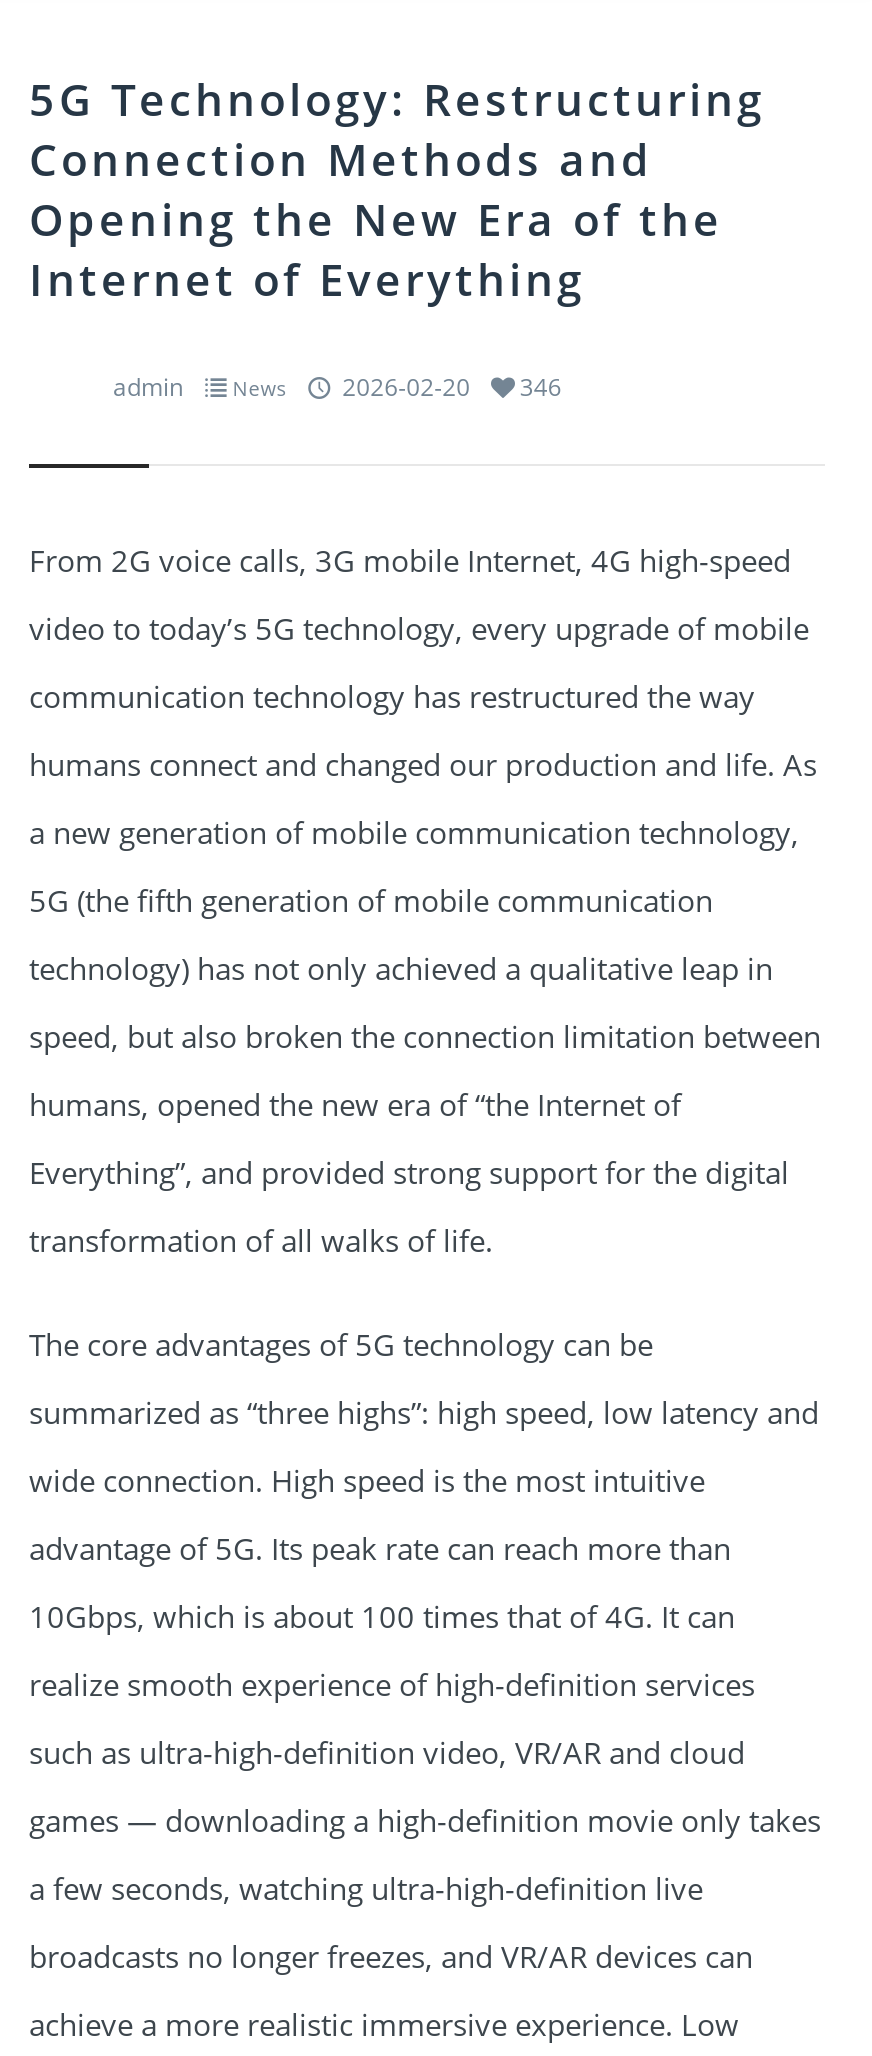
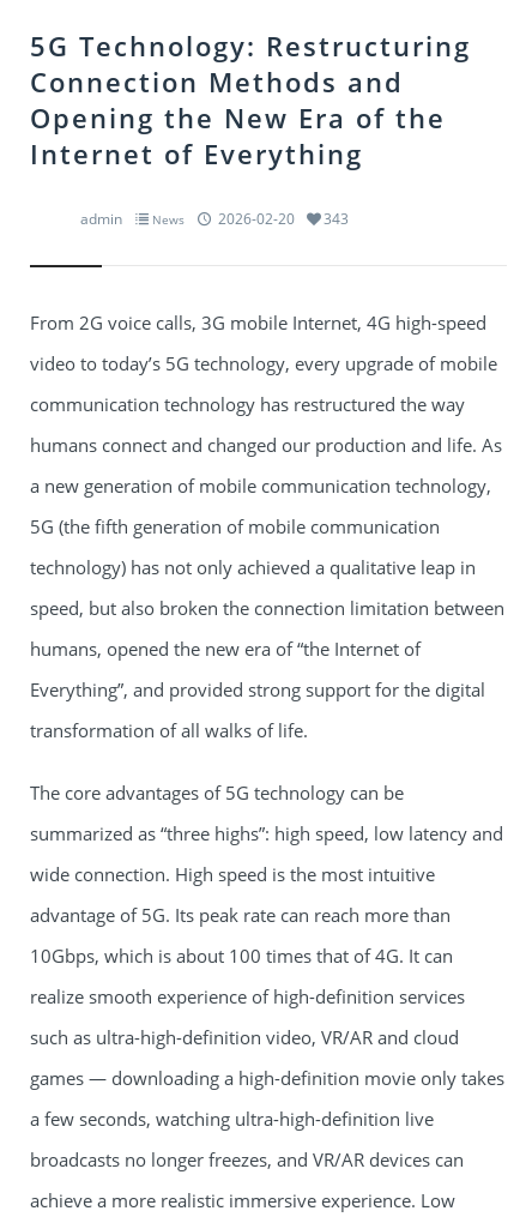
[113,370,562,404] admin News 2026-02-20 346 -> [80,209,349,229] admin News 2026-02-20 343

